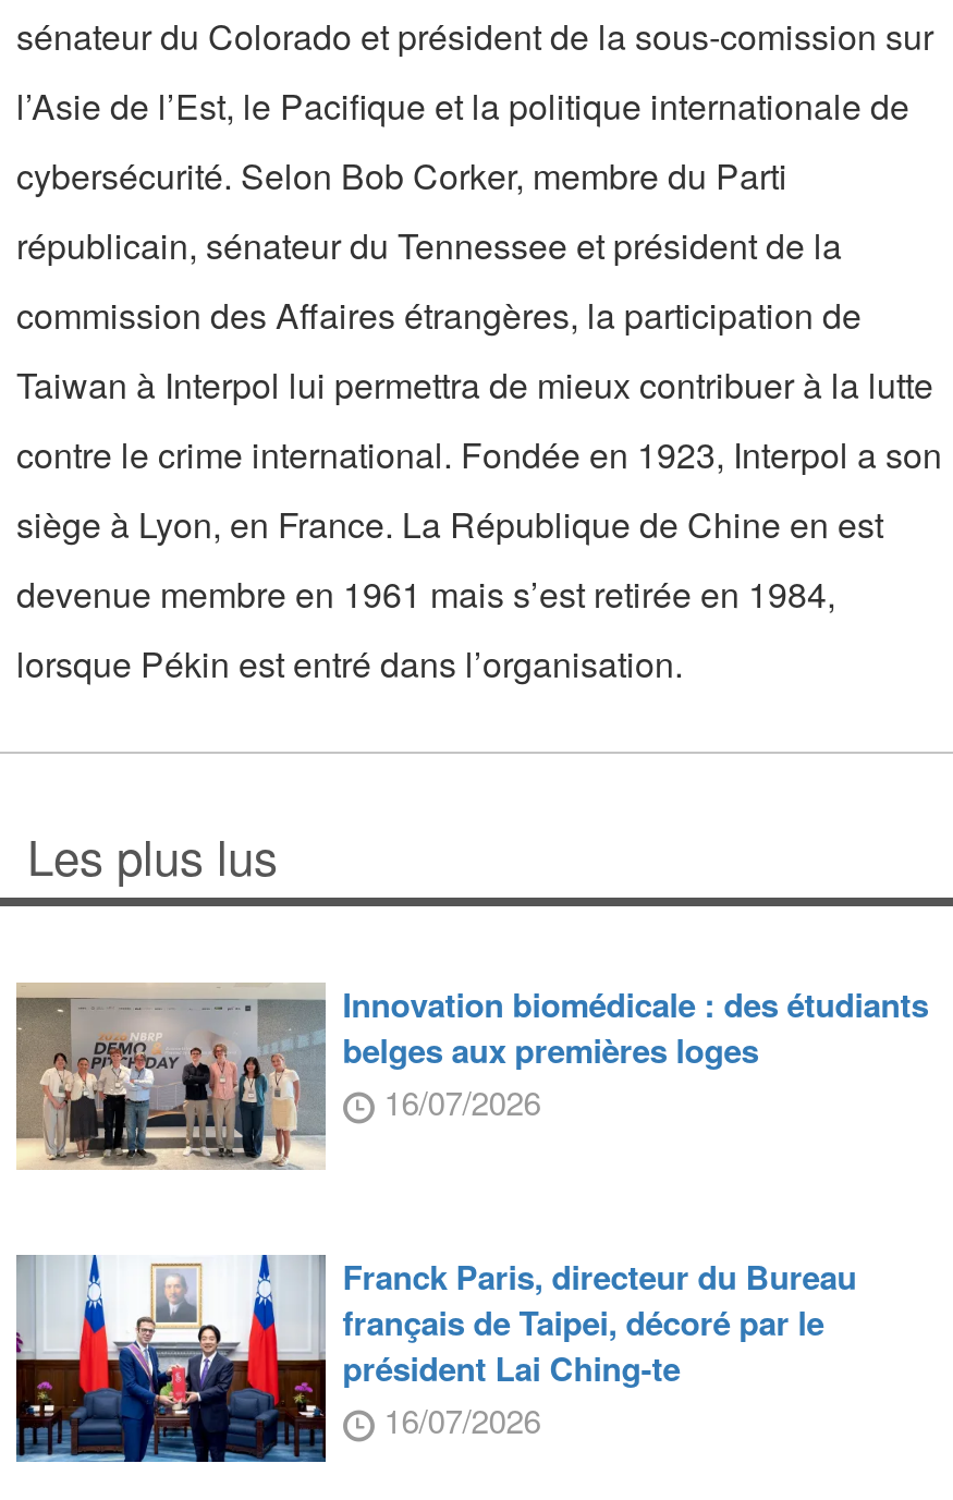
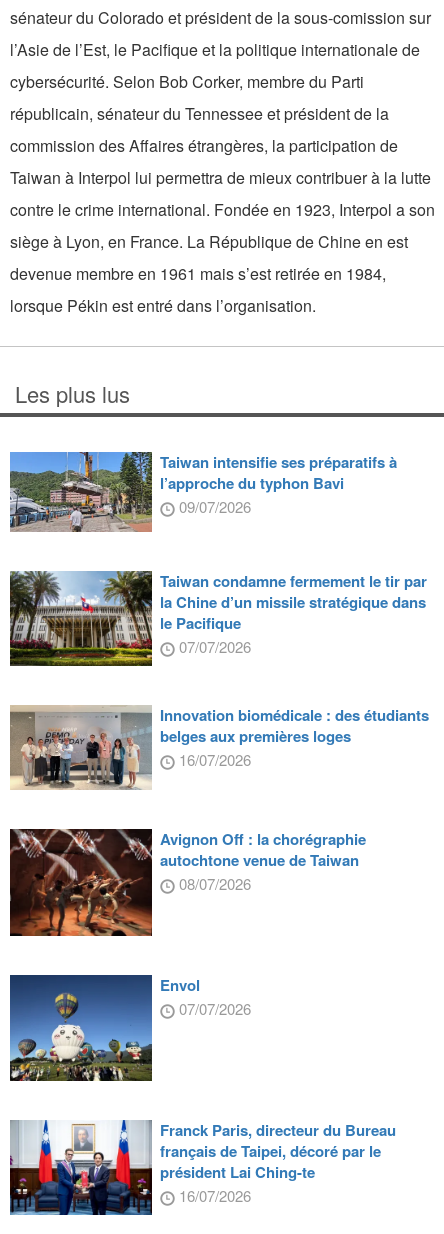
none -> [9,451,427,657] [image] | Taiwan intensifie ses préparatifs à | l’approche du typhon Bavi | 09/07/2026 | Taiwan condamne fermement le tir par | la Chine d’un missile stratégique dans | le Pacifique | 07/07/2026
none -> [9,570,153,669] [image]
none -> [9,828,366,937] [image] | Avignon Off : la chorégraphie | autochtone venue de Taiwan | 08/07/2026
none -> [9,974,251,1082] [image] | Envol | 07/07/2026

